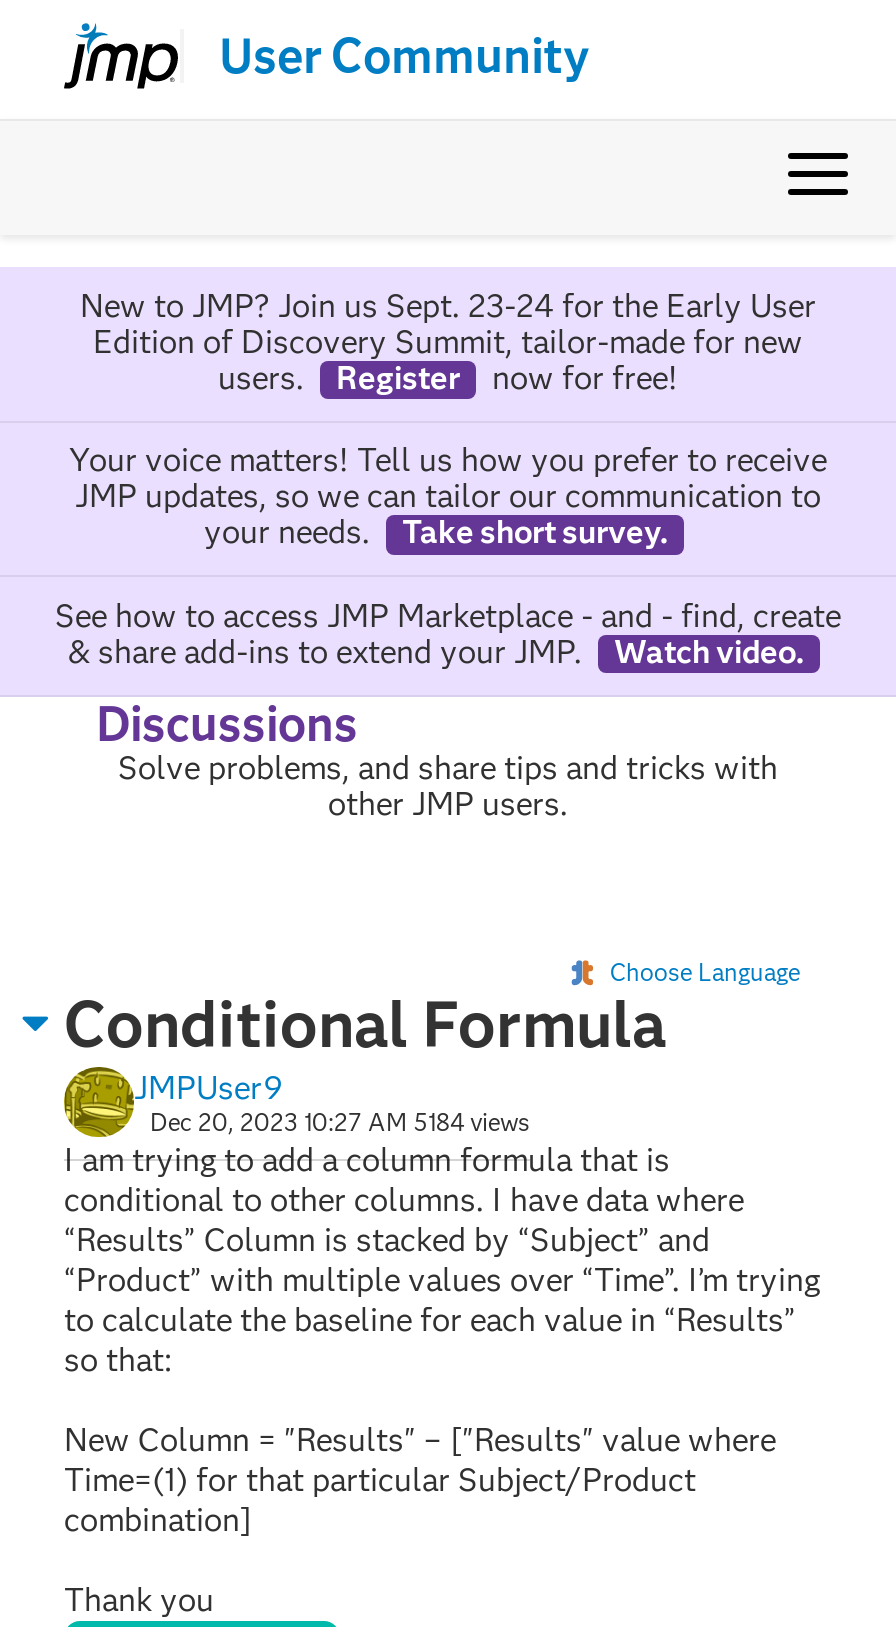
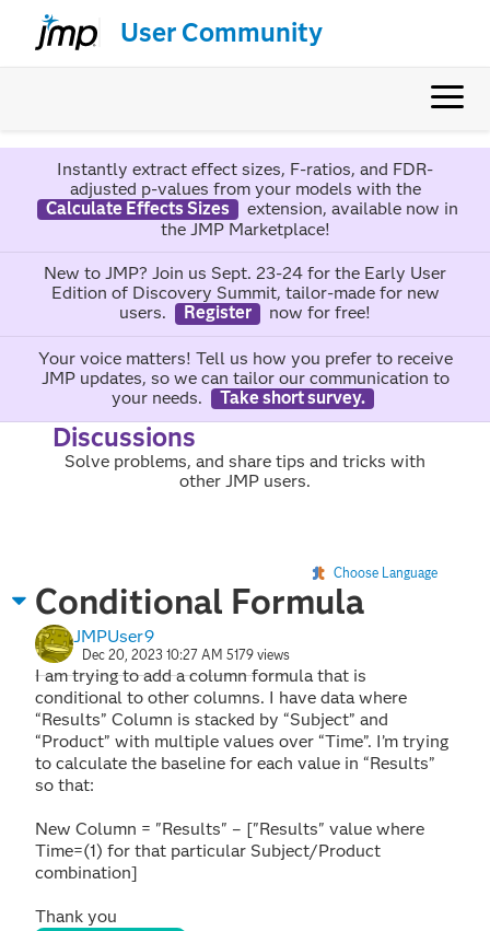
none -> [45,158,458,240] Instantly extract effect sizes, F-ratios, and FDR- | adjusted p-values from your models with the | Calculate Effects Sizes | extension, available now in | the JMP Marketplace!
moved [69,287,827,551] -> [38,263,452,408]: New to JMP? Join us Sept. 23-24 for the Early User | Edition of Discovery Summit, tailor-made for new | users. | ... | your needs. | Take short survey.
[55,596,841,670] See how to access JMP Marketplace - and - find, create | & share add-ins to extend your JMP. | Watch video. -> none
[150,1107,530,1137] Dec 20, 2023 10:27 AM 5184 views -> [82,646,290,663] Dec 20, 2023 10:27 AM 5179 views

